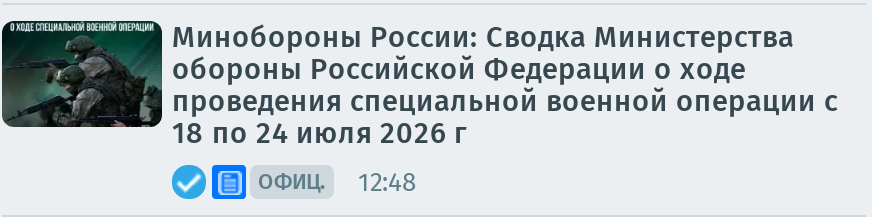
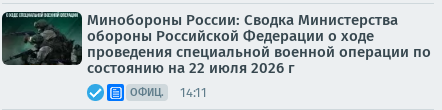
[172,83,838,119] проведения специальной военной операции с -> [87,43,431,61] проведения специальной военной операции по
[172,115,466,151] 18 по 24 июля 2026 г -> [87,59,294,77] состоянию на 22 июля 2026 г
[258,166,416,196] ОФИЦ. 12:48 -> [130,85,207,100] ОФИЦ. 14:11

